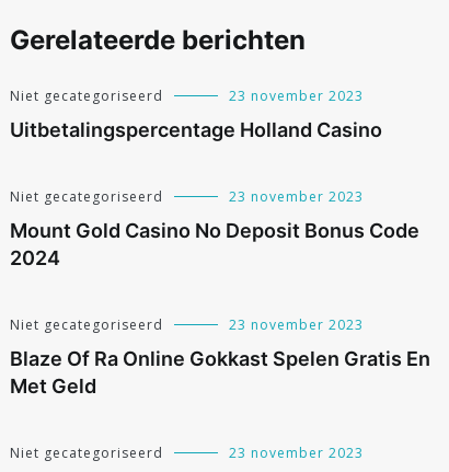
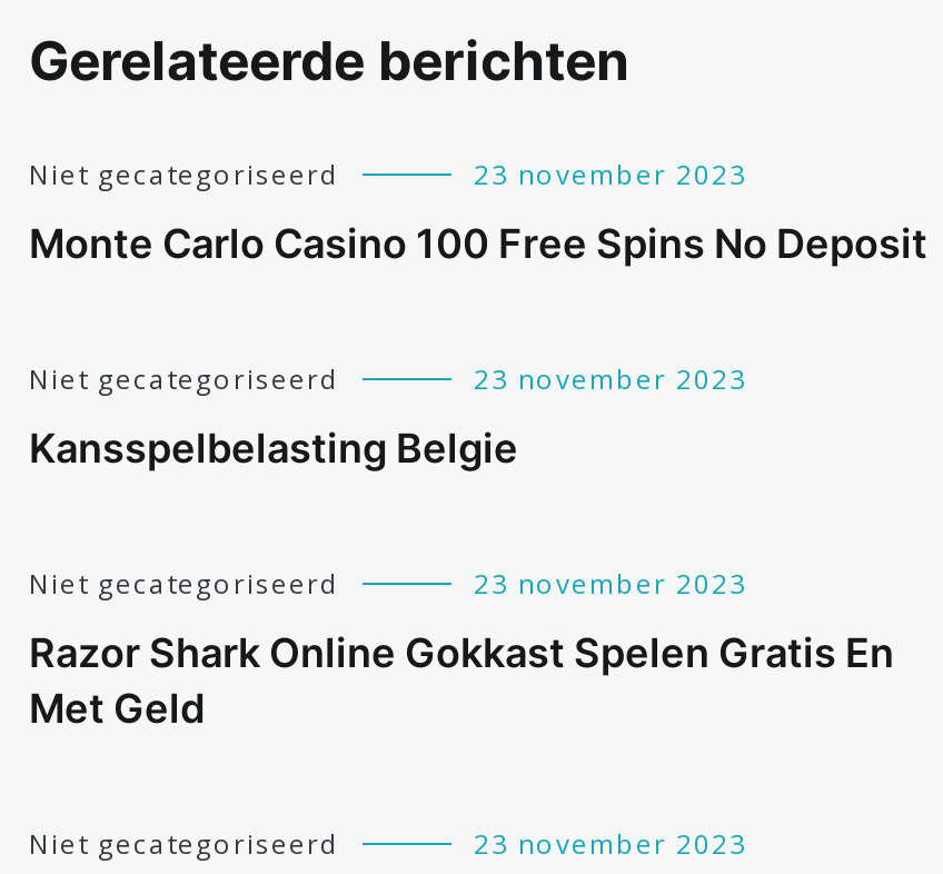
[10,118,382,141] Uitbetalingspercentage Holland Casino -> [29,221,927,267] Monte Carlo Casino 100 Free Spins No Deposit
[10,219,419,270] Mount Gold Casino No Deposit Bonus Code | 2024 -> [29,425,518,472] Kansspelbelasting Belgie
[10,347,430,370] Blaze Of Ra Online Gokkast Spelen Gratis En -> [29,630,894,677] Razor Shark Online Gokkast Spelen Gratis En

